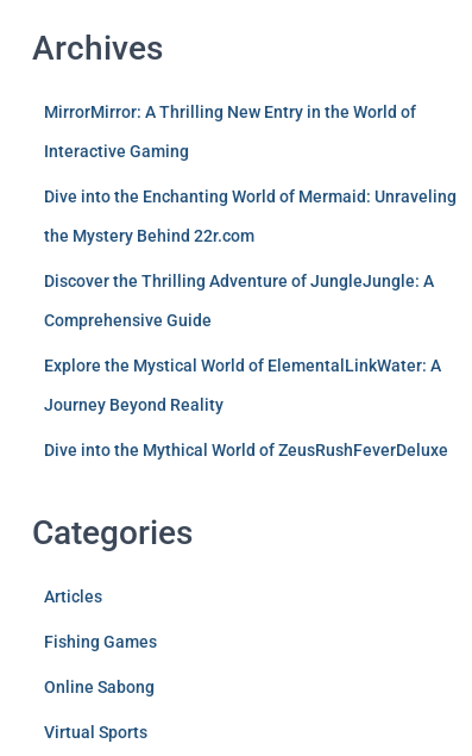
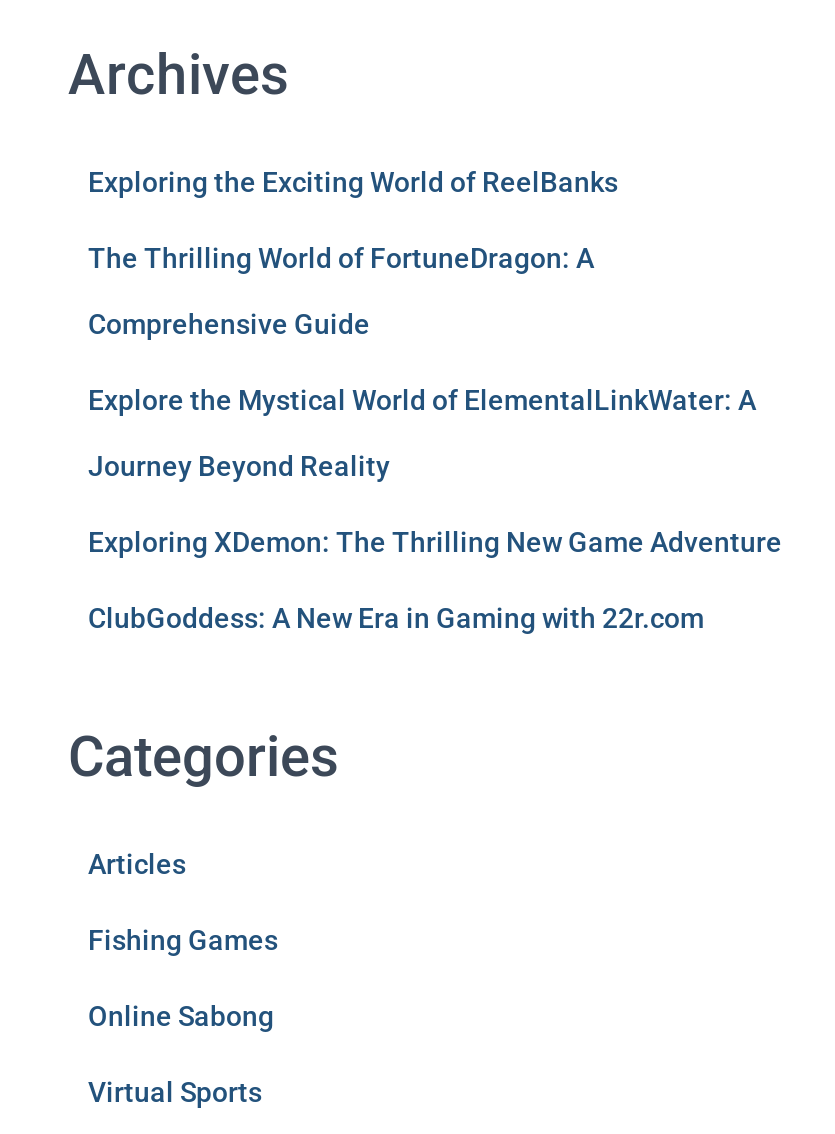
[44,102,457,290] MirrorMirror: A Thrilling New Entry in the World of | Interactive Gaming | Dive into the Enchanting World of Mermaid: Unraveling | the Mystery Behind 22r.com | Discover the Thrilling Adventure of JungleJungle: A -> [88,166,618,274] Exploring the Exciting World of ReelBanks | The Thrilling World of FortuneDragon: A
moved [44,311,441,414] -> [88,308,756,482]: Comprehensive Guide | Explore the Mystical World of ElementalLinkWater: A | Journey Beyond Reality
[44,441,448,460] Dive into the Mythical World of ZeusRushFeverDeluxe -> [88,526,782,634] Exploring XDemon: The Thrilling New Game Adventure | ClubGoddess: A New Era in Gaming with 22r.com

